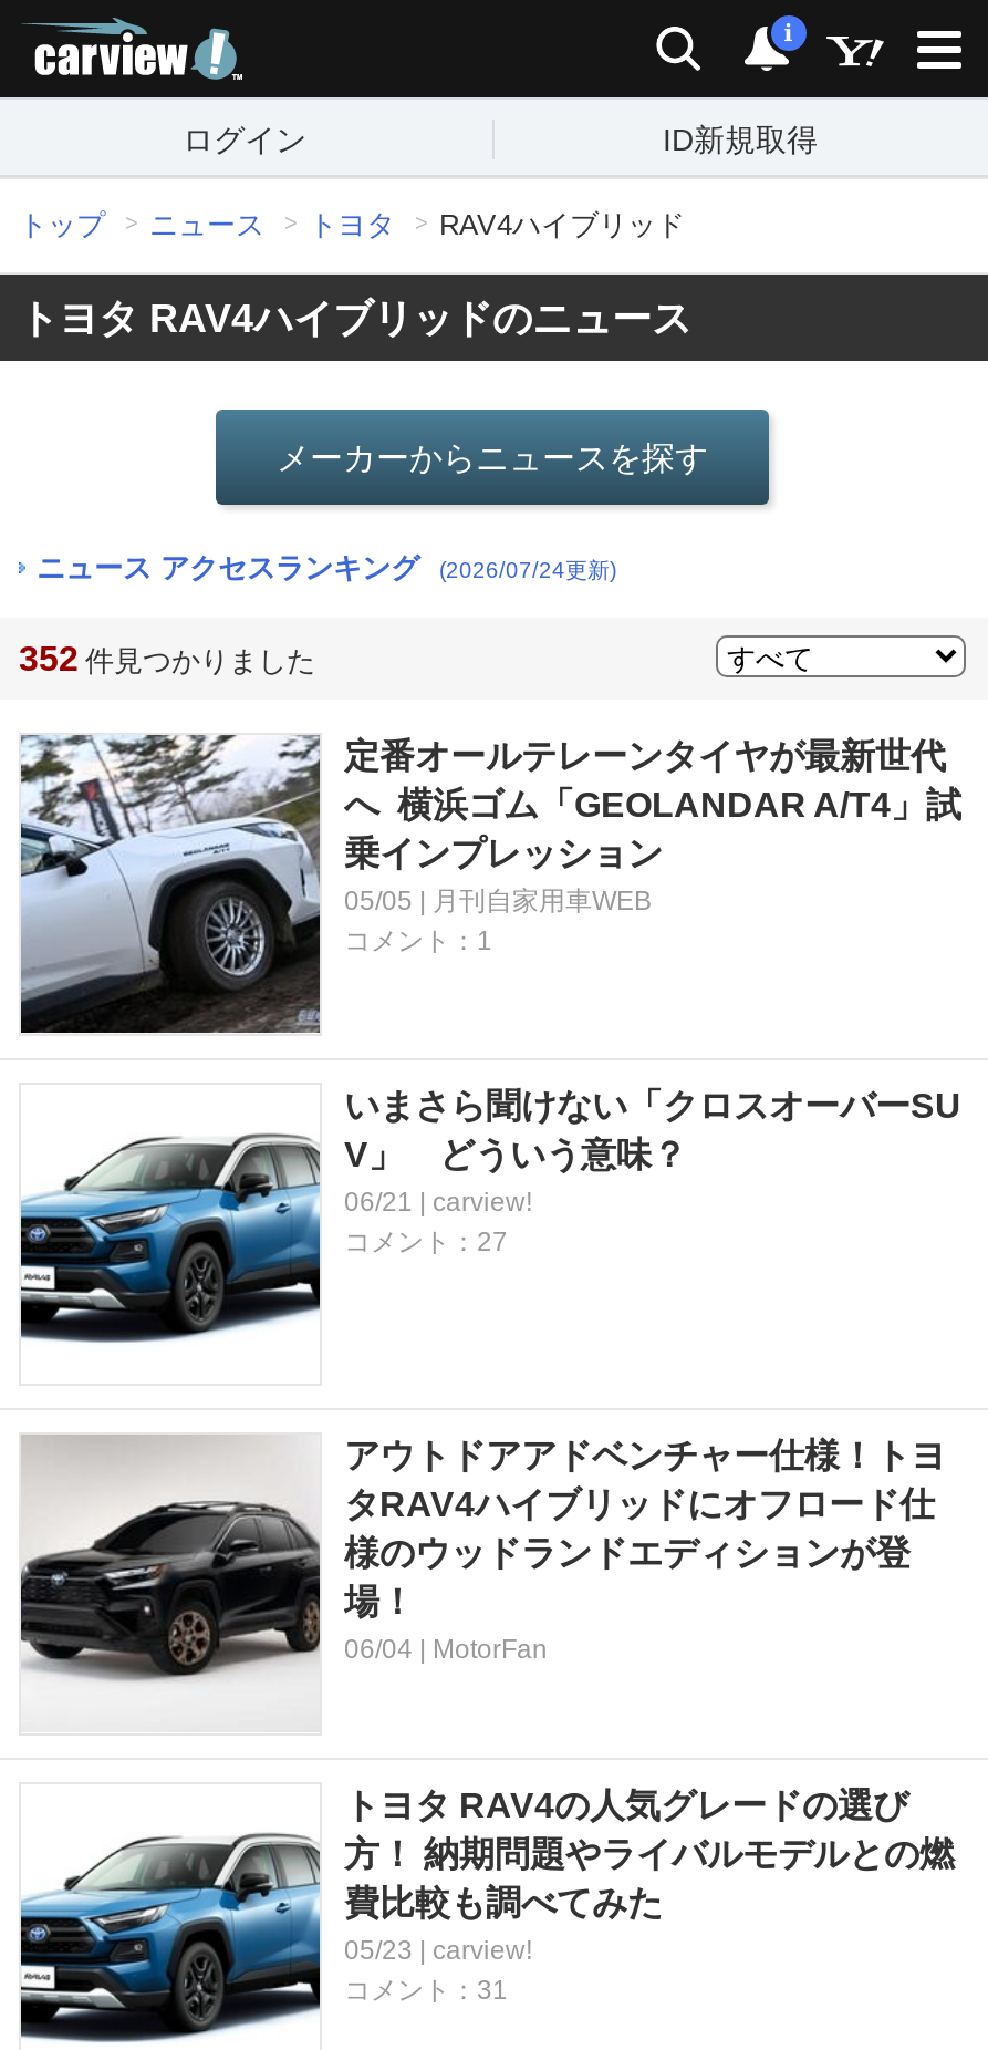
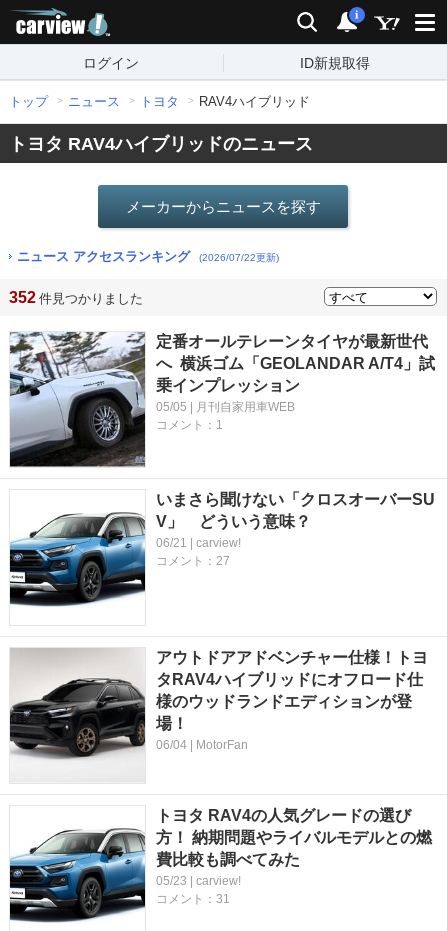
[37,551,616,584] ニュース アクセスランキング (2026/07/24更新) -> [17,249,279,264] ニュース アクセスランキング (2026/07/22更新)

